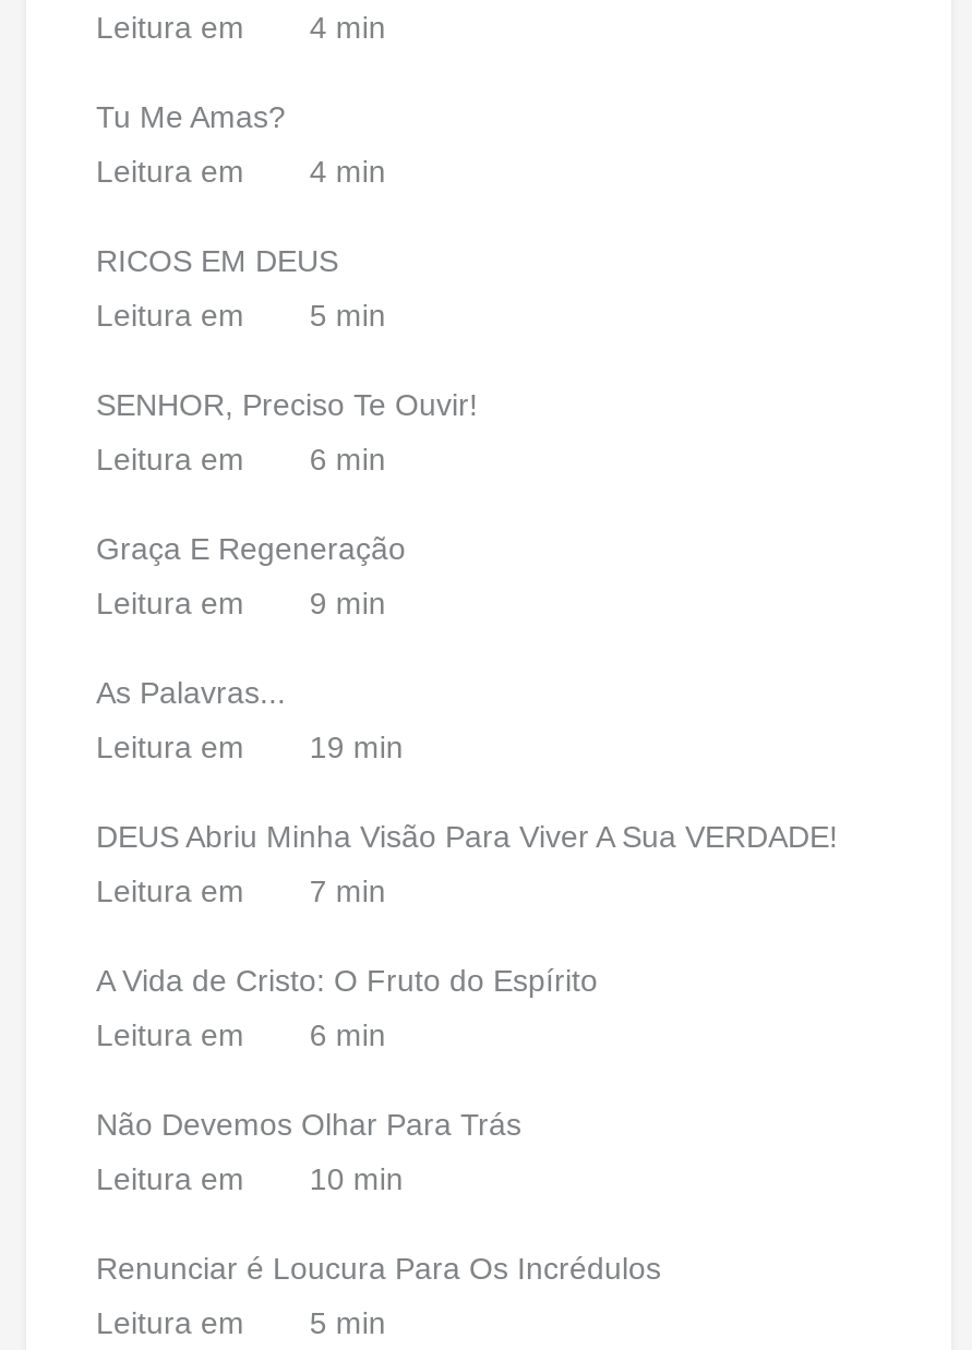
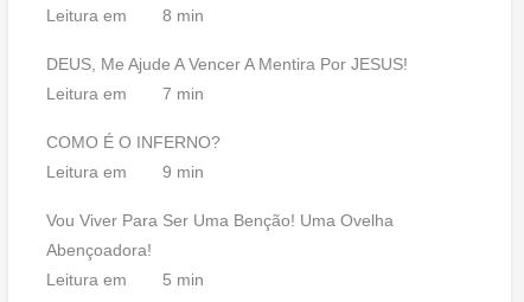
[96,10,838,854] 4 min | Tu Me Amas? | Leitura em | 4 min | RICOS EM DEUS | Leitura em | 5 min | SENHOR, Preciso Te Ouvir! | Leitura em | 6 min | Graça E Regeneração | Leitura em | 9 min | As Palavras... | Leitura em | 19 min | DEUS Abriu Minha Visão Para Viver A Sua VERDADE! -> [46,6,408,73] 8 min | DEUS, Me Ajude A Vencer A Mentira Por JESUS!
[96,963,598,998] A Vida de Cristo: O Fruto do Espírito -> [46,133,221,152] COMO É O INFERNO?
[96,1017,661,1286] 6 min | Não Devemos Olhar Para Trás | Leitura em | 10 min | Renunciar é Loucura Para Os Incrédulos -> [46,162,394,259] 9 min | Vou Viver Para Ser Uma Benção! Uma Ovelha | Abençoadora!

